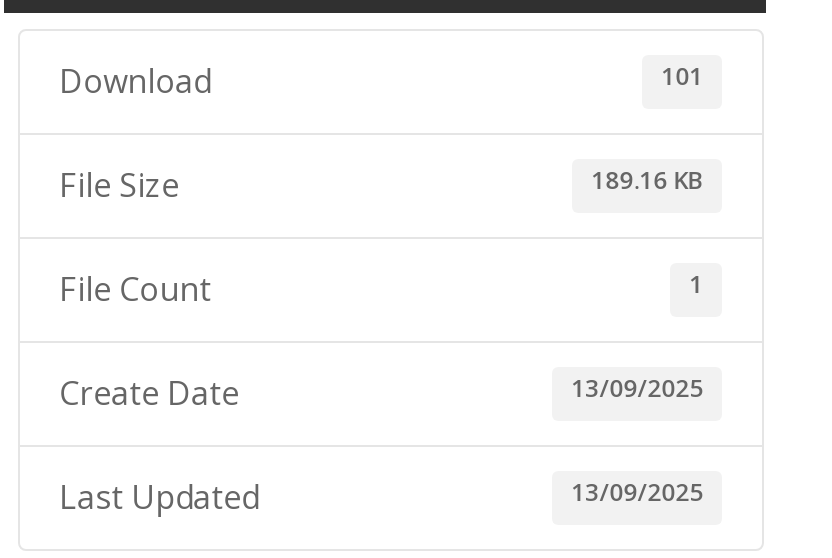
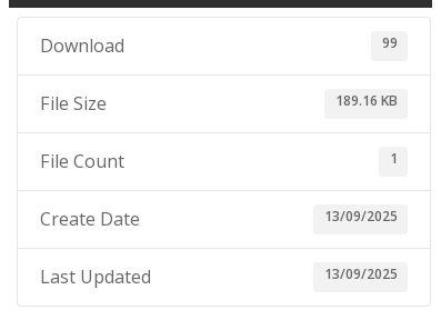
[661,59,703,93] 101 -> [382,33,397,52] 99

